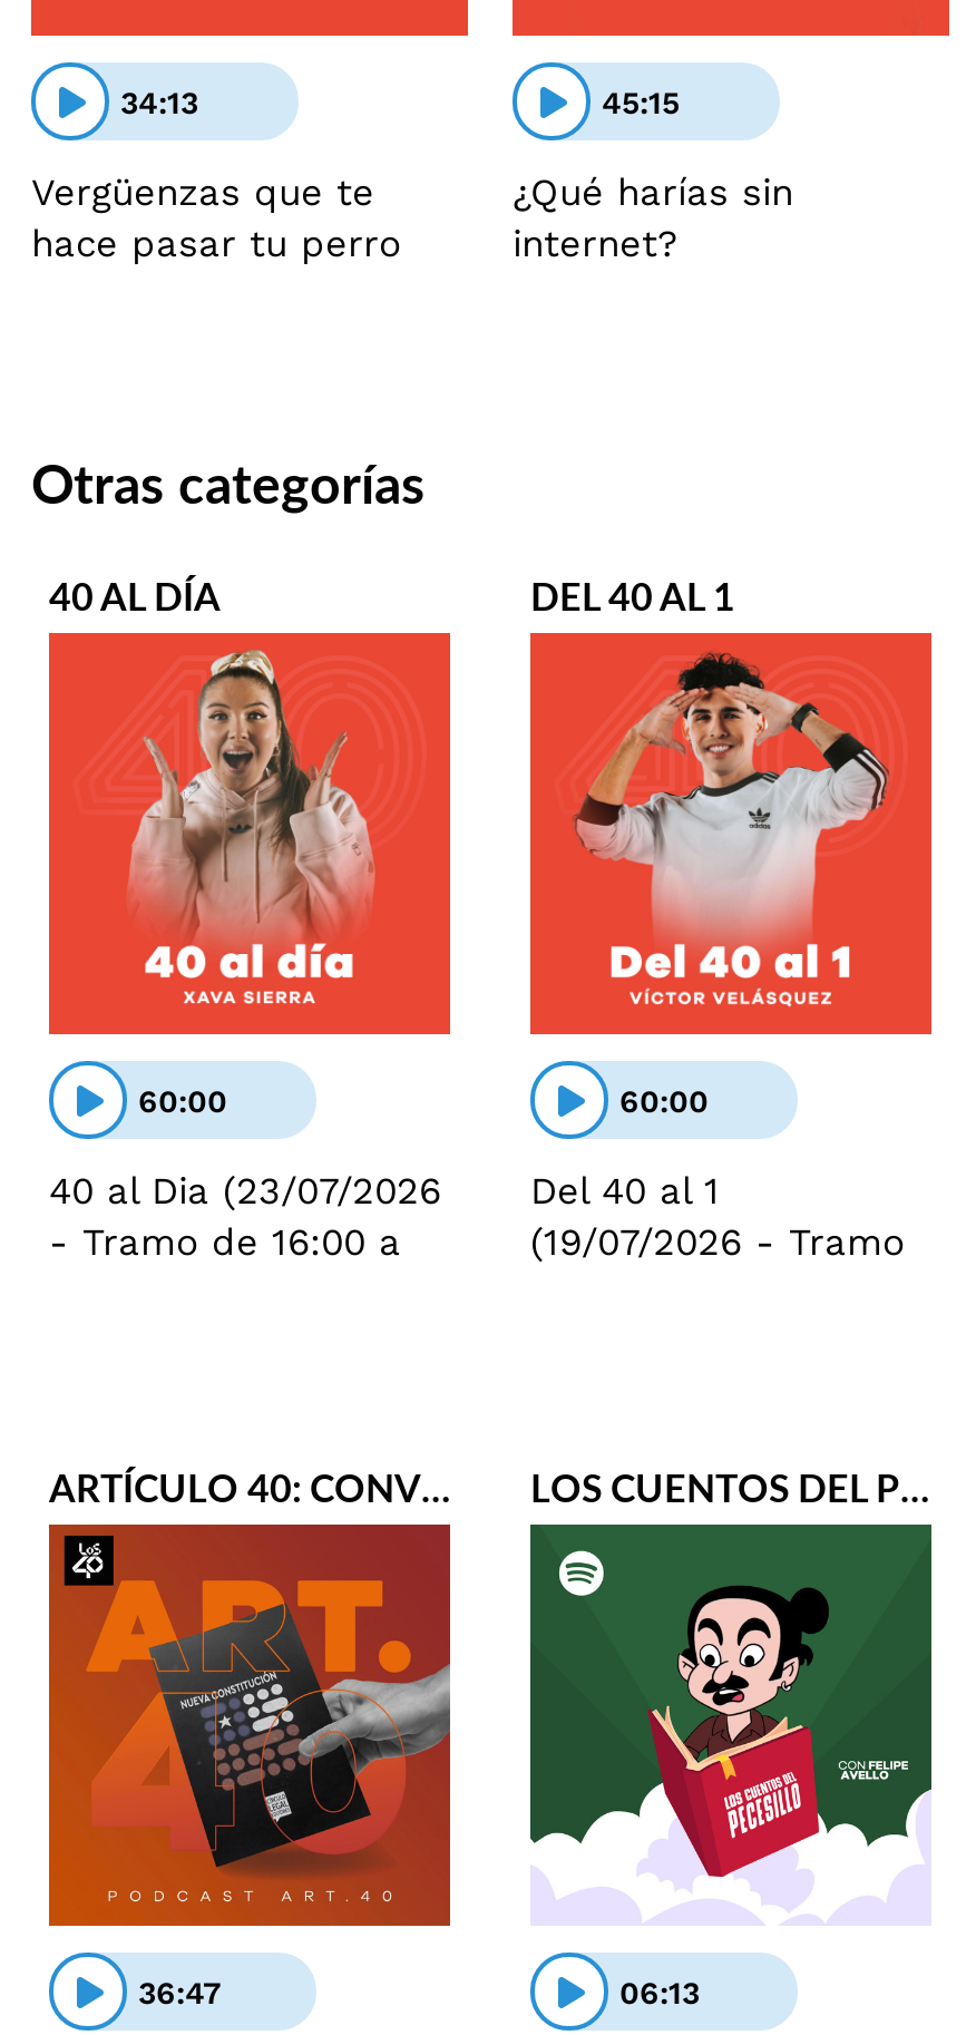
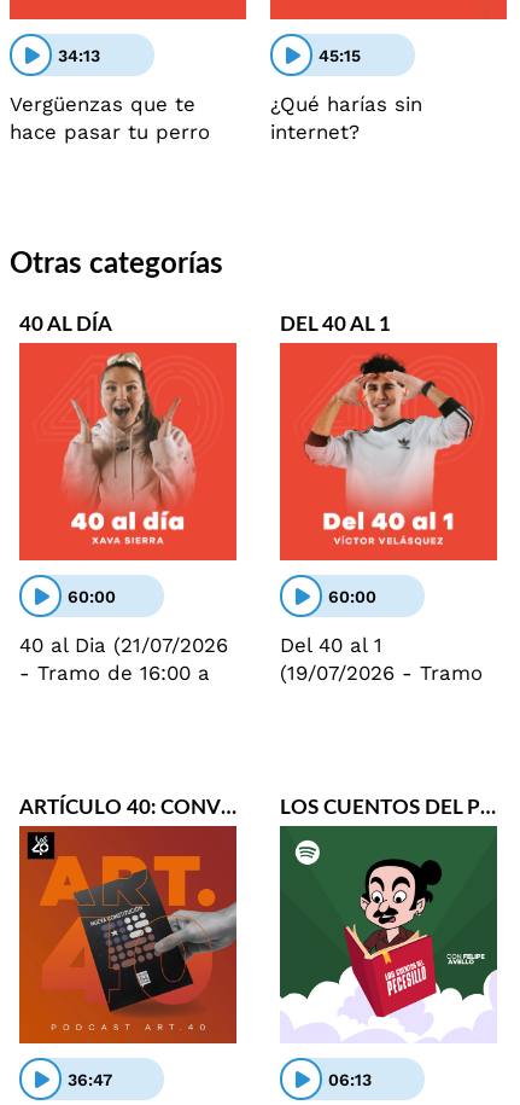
[49,1168,441,1213] 40 al Dia (23/07/2026 -> [19,633,228,657] 40 al Dia (21/07/2026

